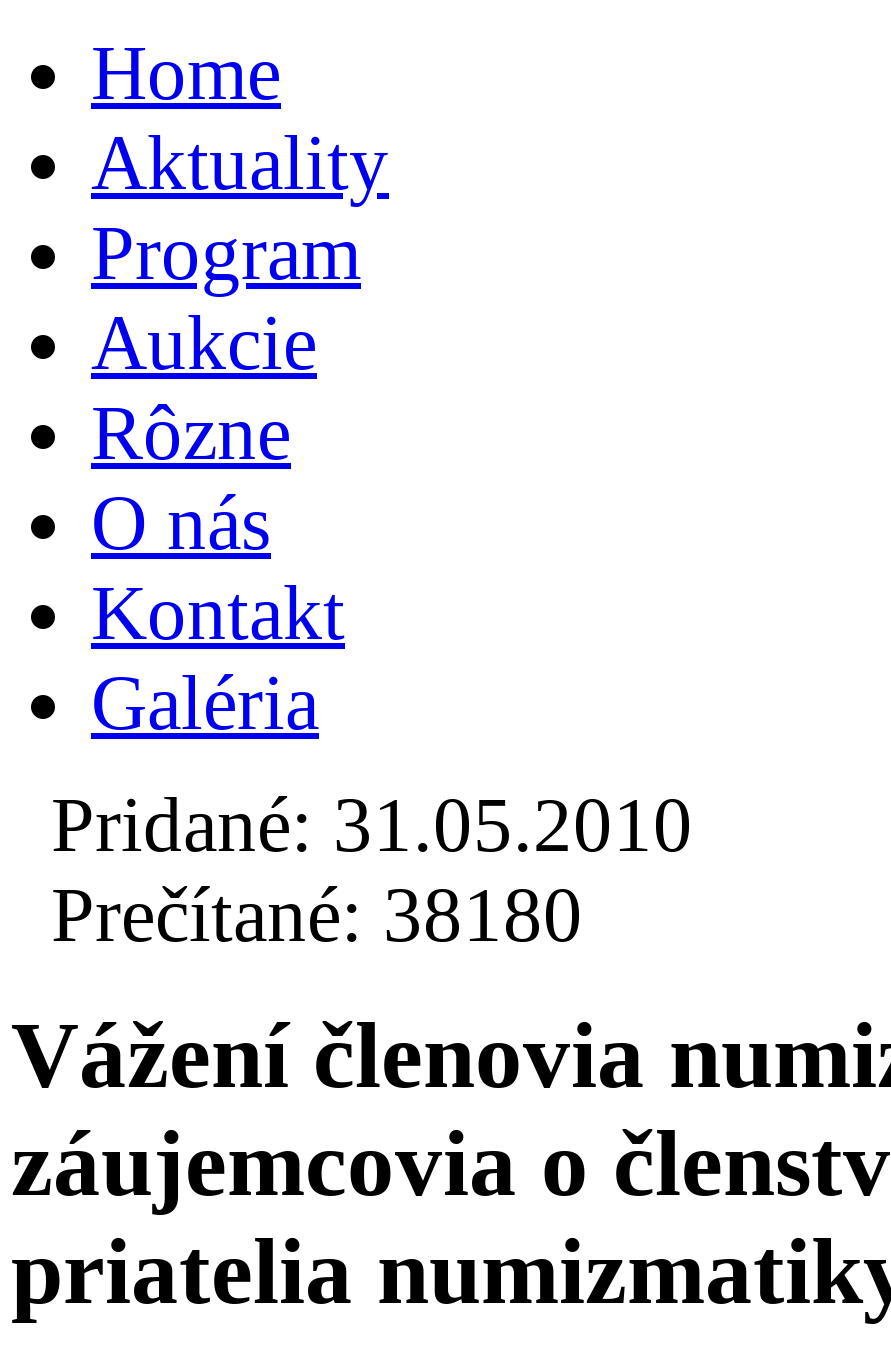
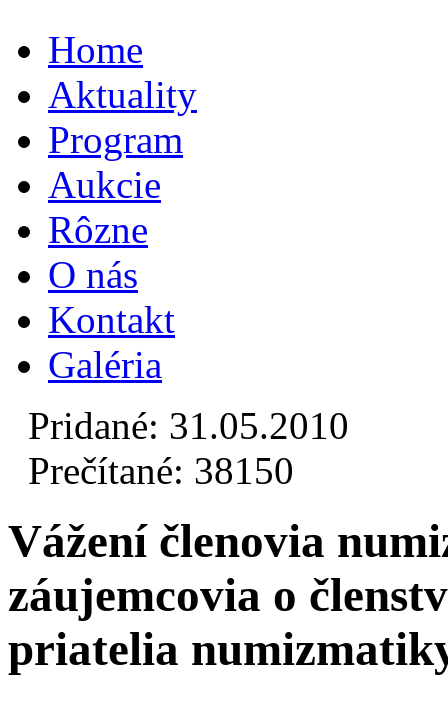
[11,871,583,957] Prečítané: 38180 -> [8,449,294,492] Prečítané: 38150

